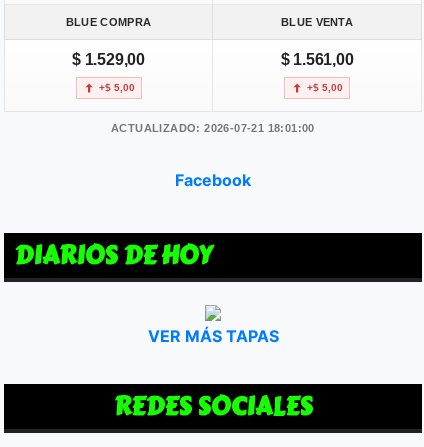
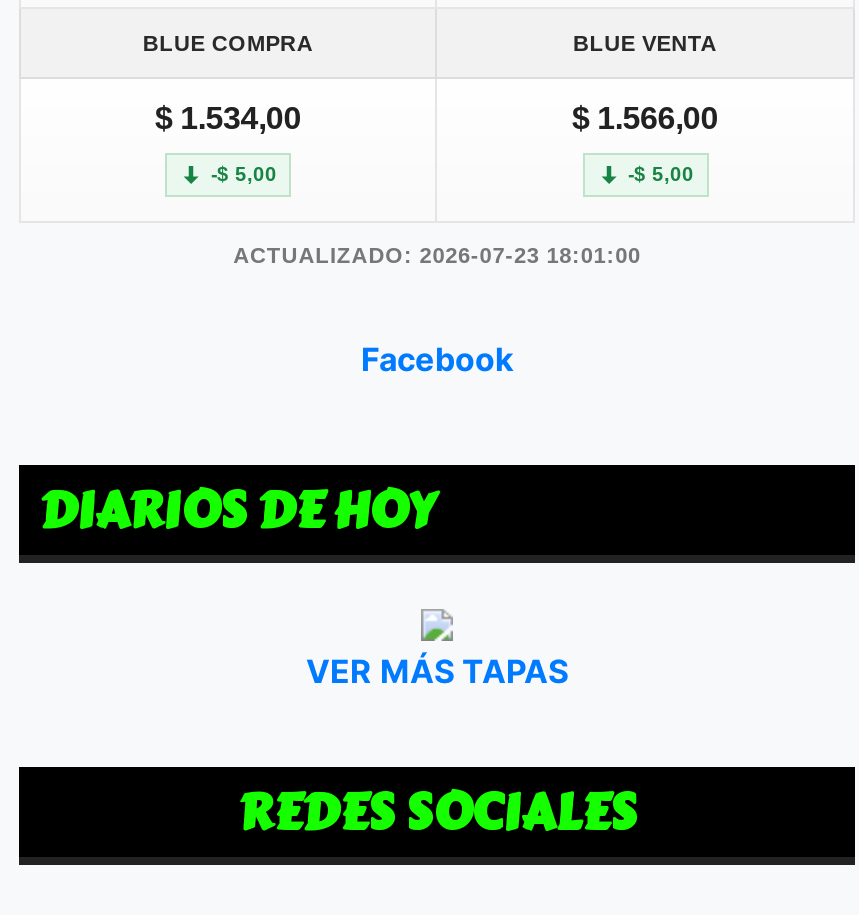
[72,51,145,68] $ 1.529,00 -> [155,101,301,135] $ 1.534,00
[280,51,353,68] $ 1.561,00 -> [572,101,718,135] $ 1.566,00
[98,82,134,93] +$ 5,00 -> [211,163,277,185] -$ 5,00
[307,82,343,93] +$ 5,00 -> [628,163,694,185] -$ 5,00
[111,122,315,134] ACTUALIZADO: 2026-07-21 18:01:00 -> [233,243,641,267] ACTUALIZADO: 2026-07-23 18:01:00

